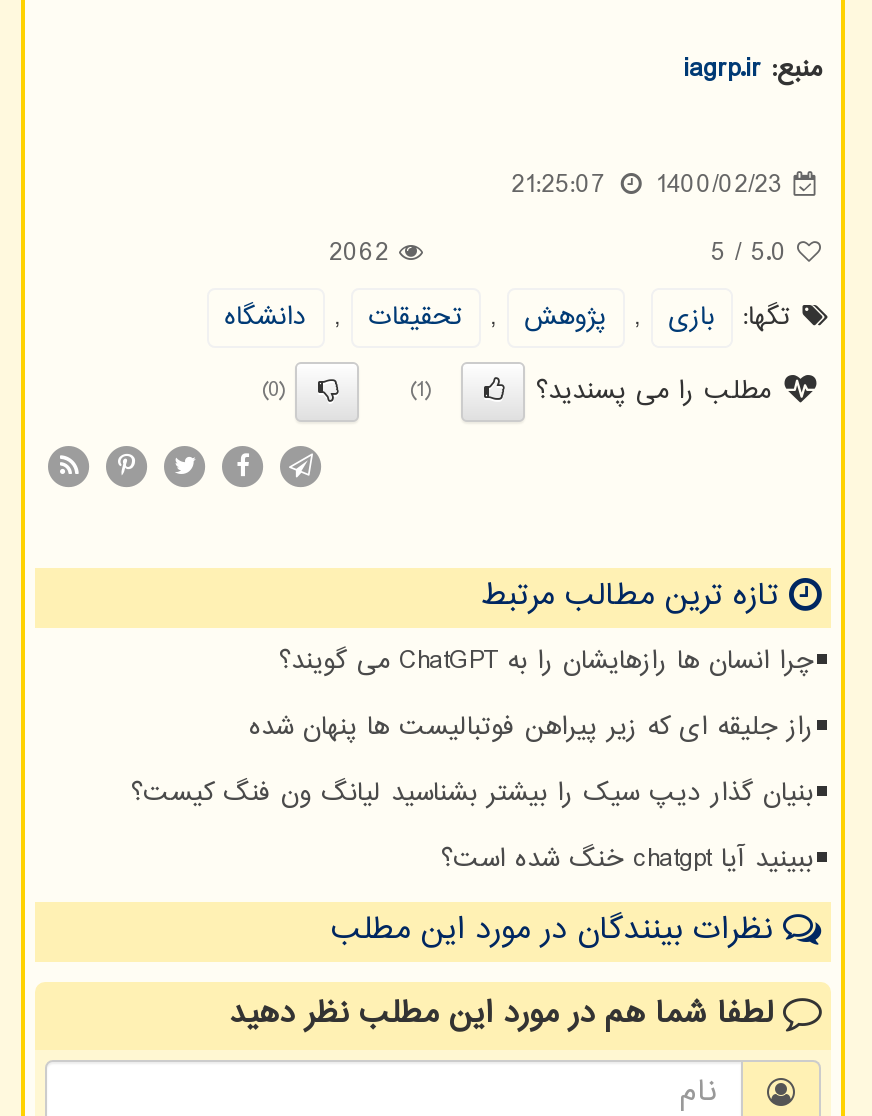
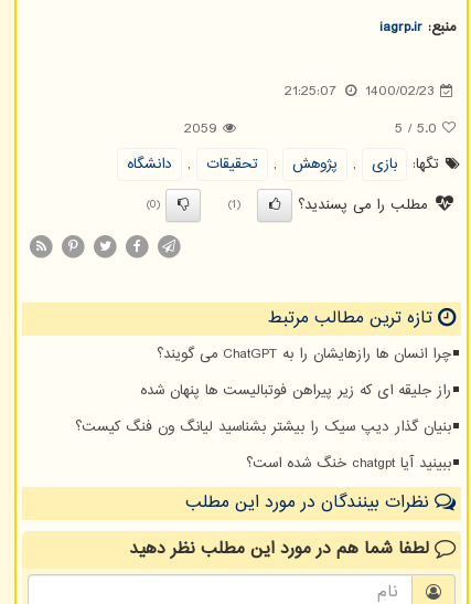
[329,231,389,275] 2062 -> [184,117,217,141] 2059

